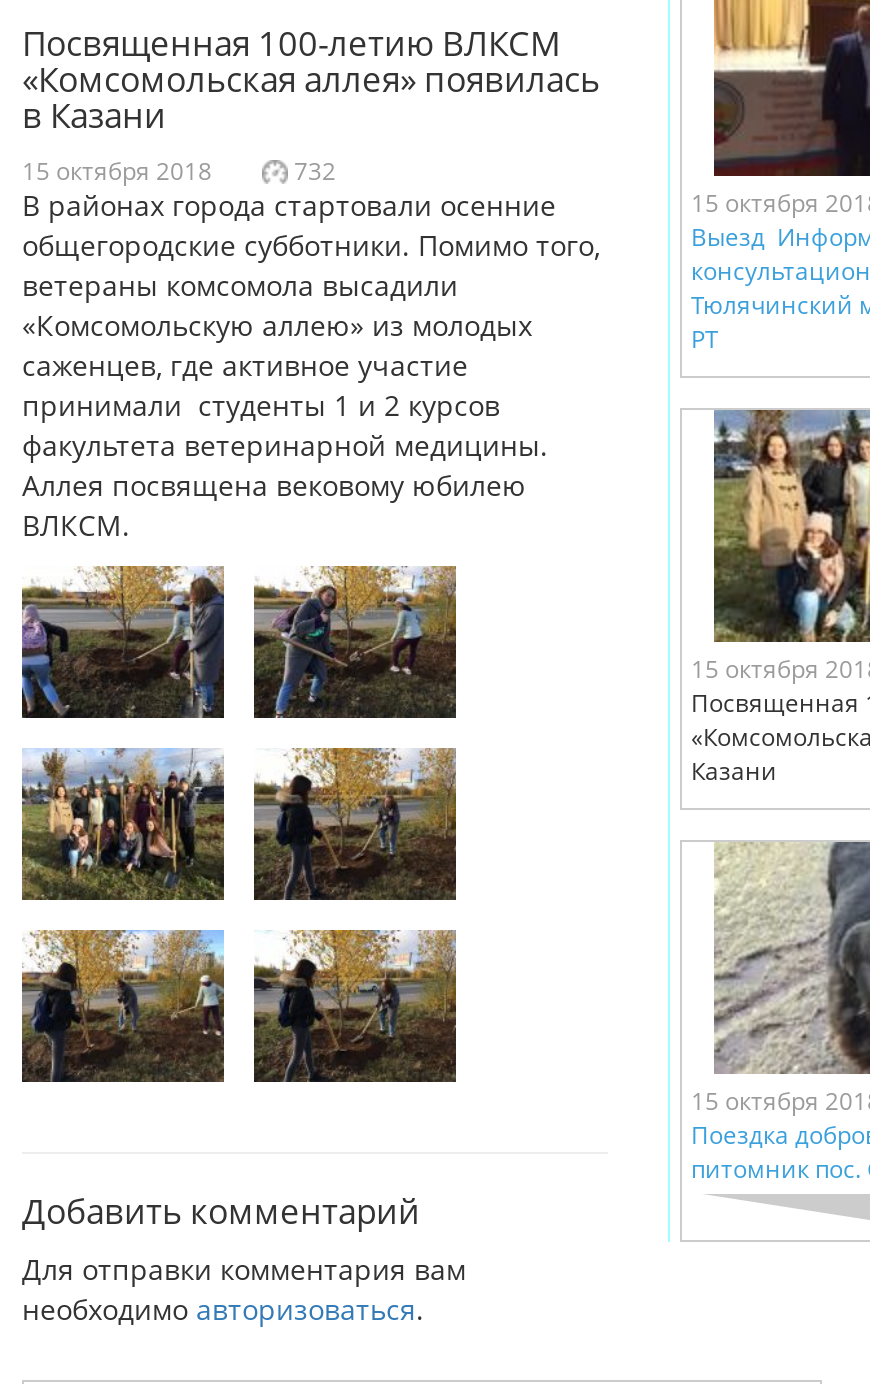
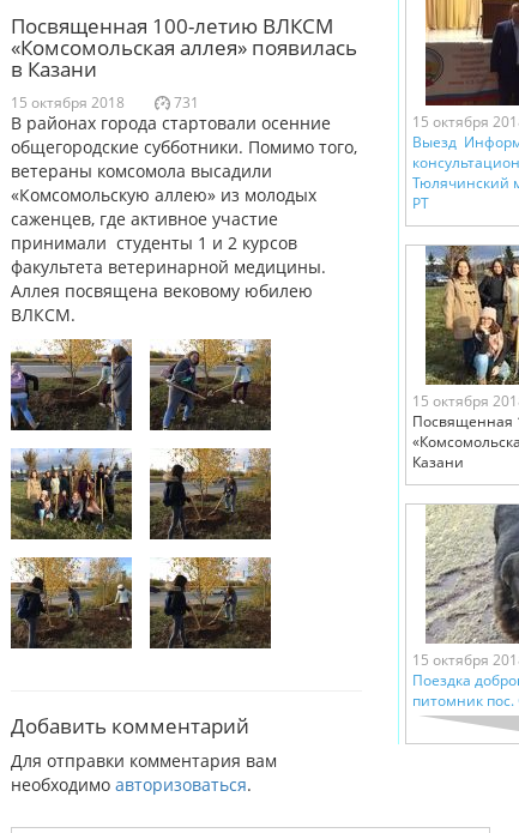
[294,154,336,188] 732 -> [174,92,199,113] 731

